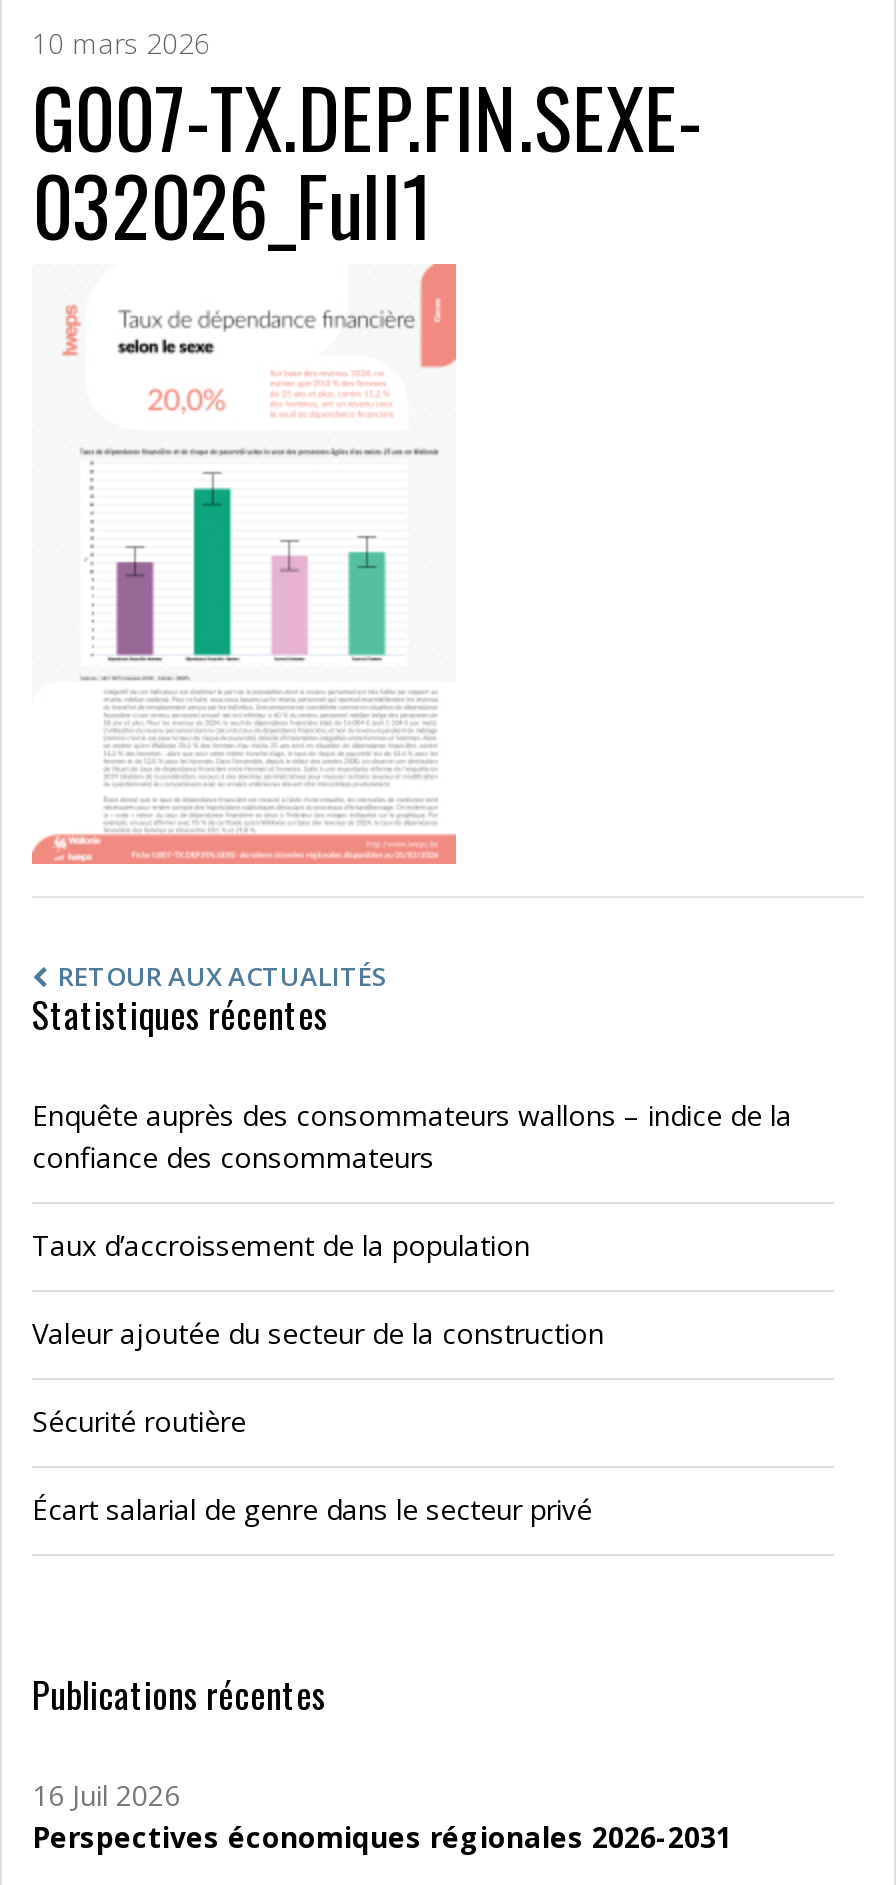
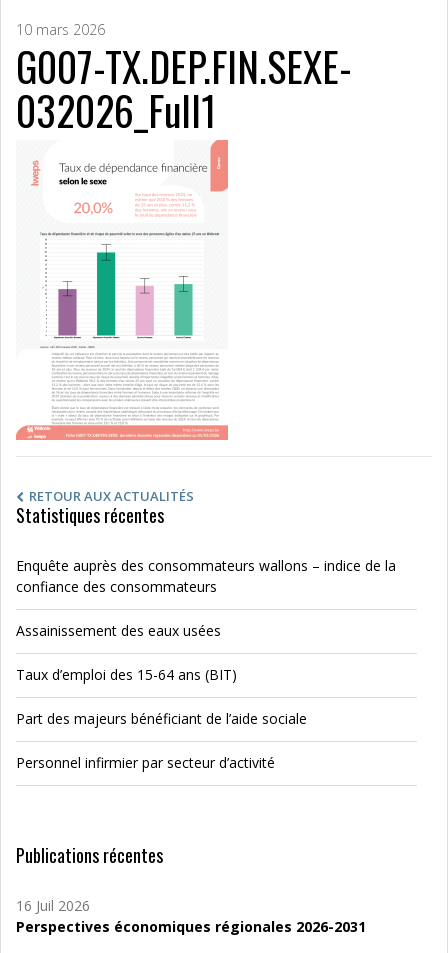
[32,1226,530,1264] Taux d’accroissement de la population -> [16,621,221,640] Assainissement des eaux usées
[32,1314,604,1352] Valeur ajoutée du secteur de la construction -> [16,665,237,684] Taux d’emploi des 15-64 ans (BIT)
[32,1402,246,1440] Sécurité routière -> [16,709,307,728] Part des majeurs bénéficiant de l’aide sociale
[32,1490,592,1528] Écart salarial de genre dans le secteur privé -> [16,753,275,772] Personnel infirmier par secteur d’activité

